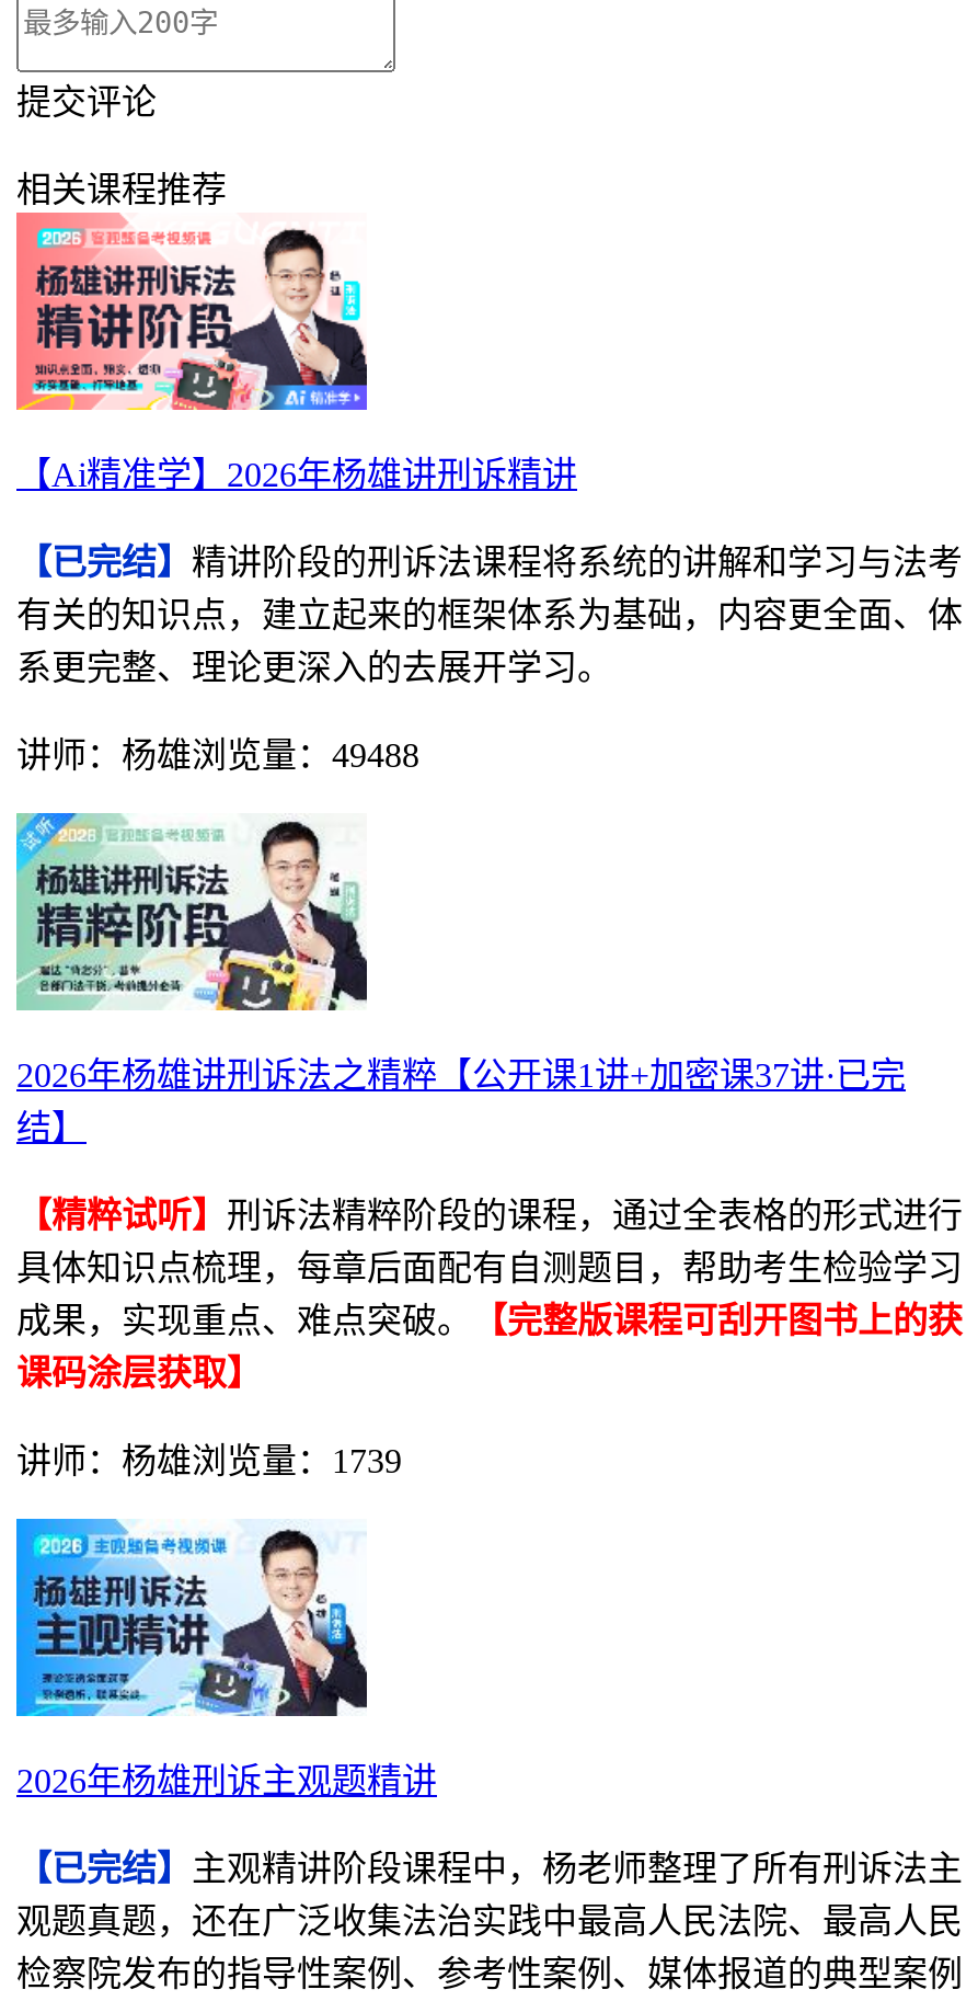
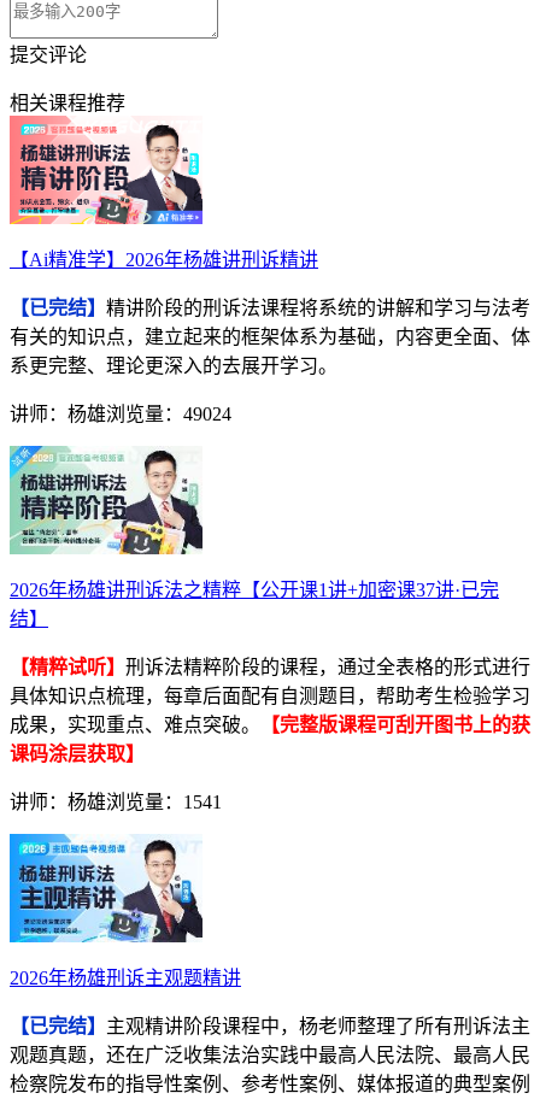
[16,736,419,774] 讲师：杨雄浏览量：49488 -> [10,404,231,424] 讲师：杨雄浏览量：49024
[16,1442,402,1479] 讲师：杨雄浏览量：1739 -> [10,792,222,812] 讲师：杨雄浏览量：1541

